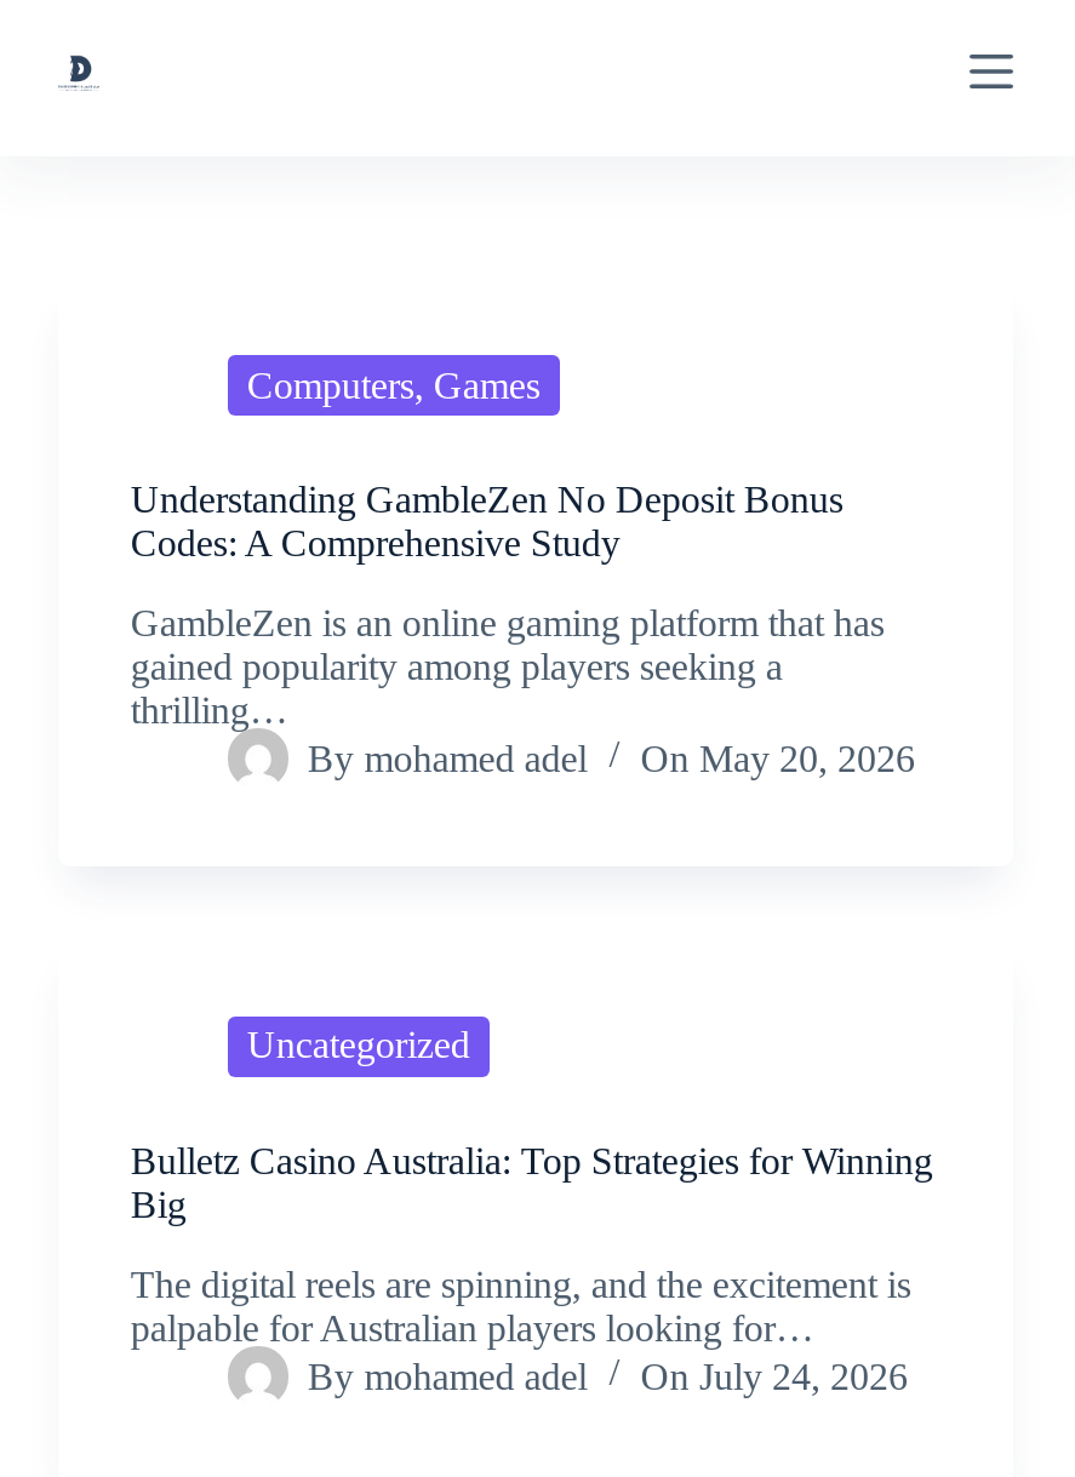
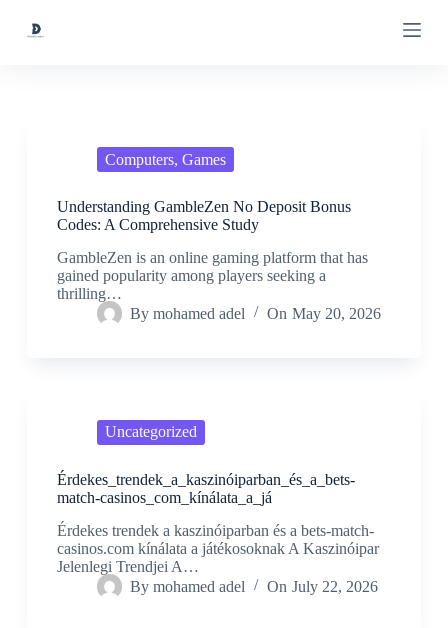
[131,1140,933,1224] Bulletz Casino Australia: Top Strategies for Winning | Big -> [57,471,355,506] Érdekes_trendek_a_kaszinóiparban_és_a_bets- | match-casinos_com_kínálata_a_já
[131,1263,911,1348] The digital reels are spinning, and the excitement is | palpable for Australian players looking for… -> [57,522,379,575] Érdekes trendek a kaszinóiparban és a bets-match- | casinos.com kínálata a játékosoknak A Kaszinóipar | Jelenlegi Trendjei A…
[308,1355,908,1397] By mohamed adel On July 24, 2026 -> [130,578,377,595] By mohamed adel On July 22, 2026

